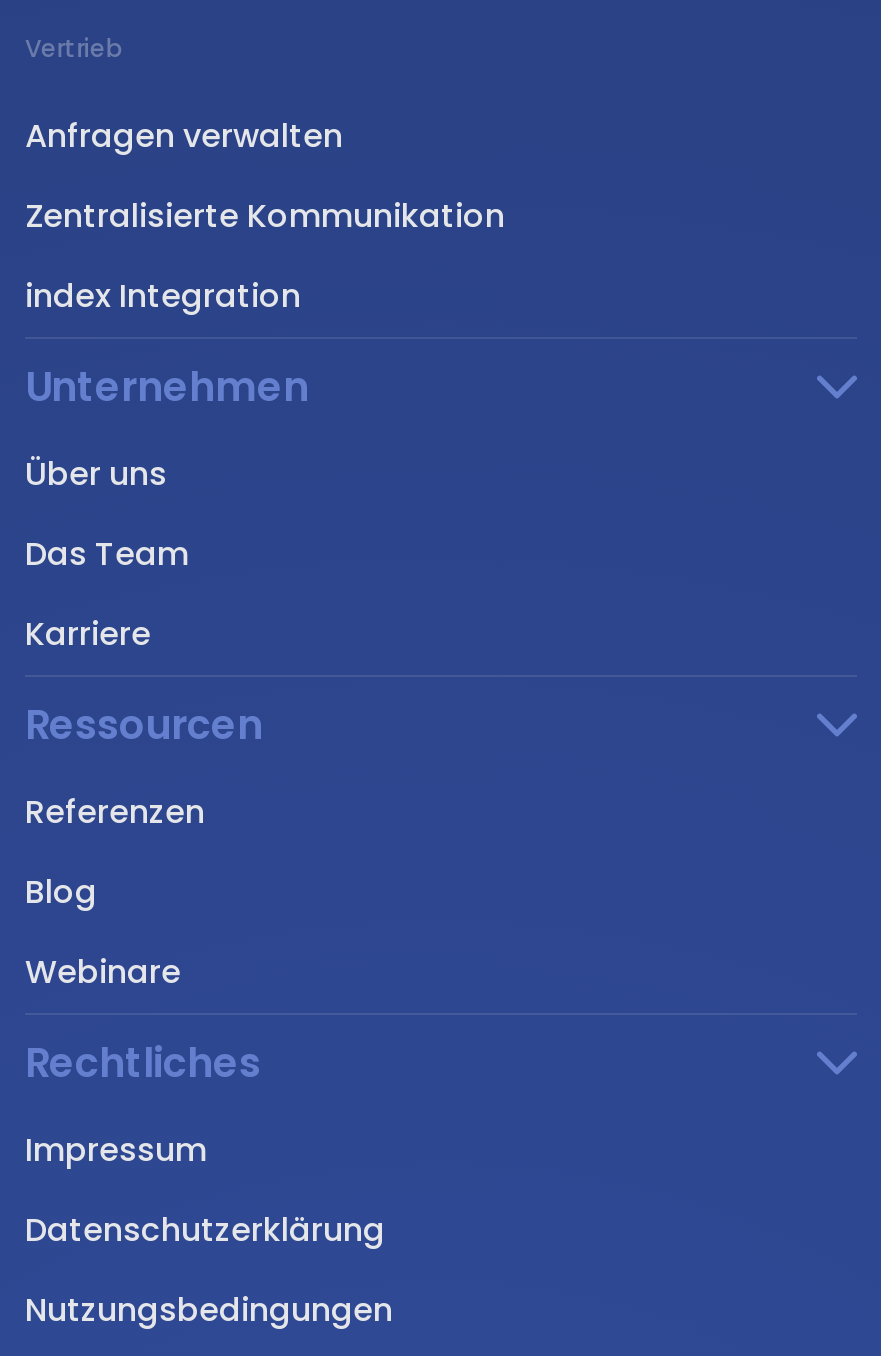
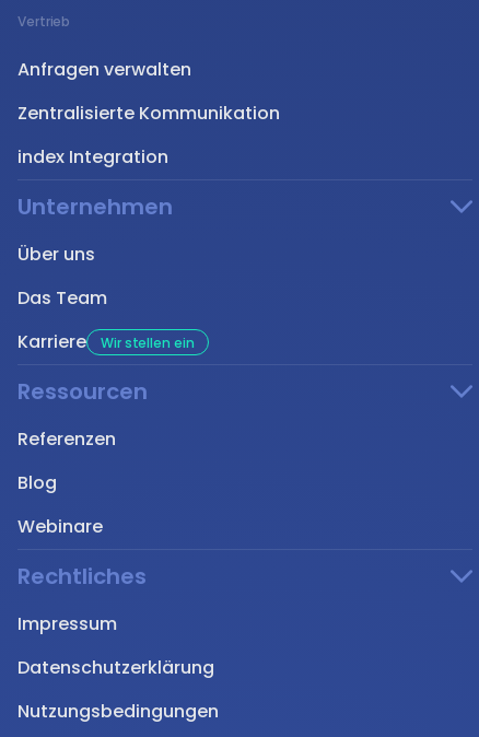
none -> [101,333,194,352] Wir stellen ein

